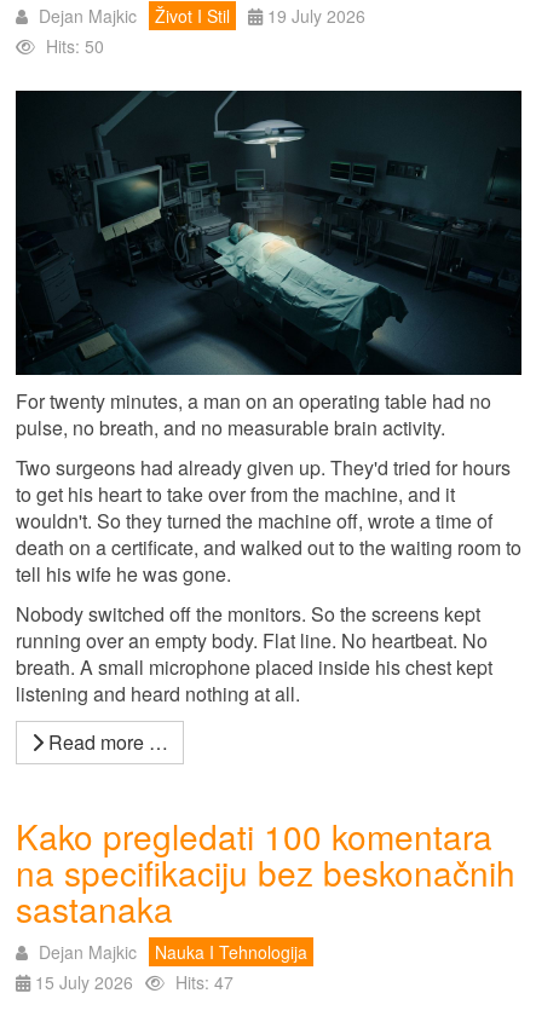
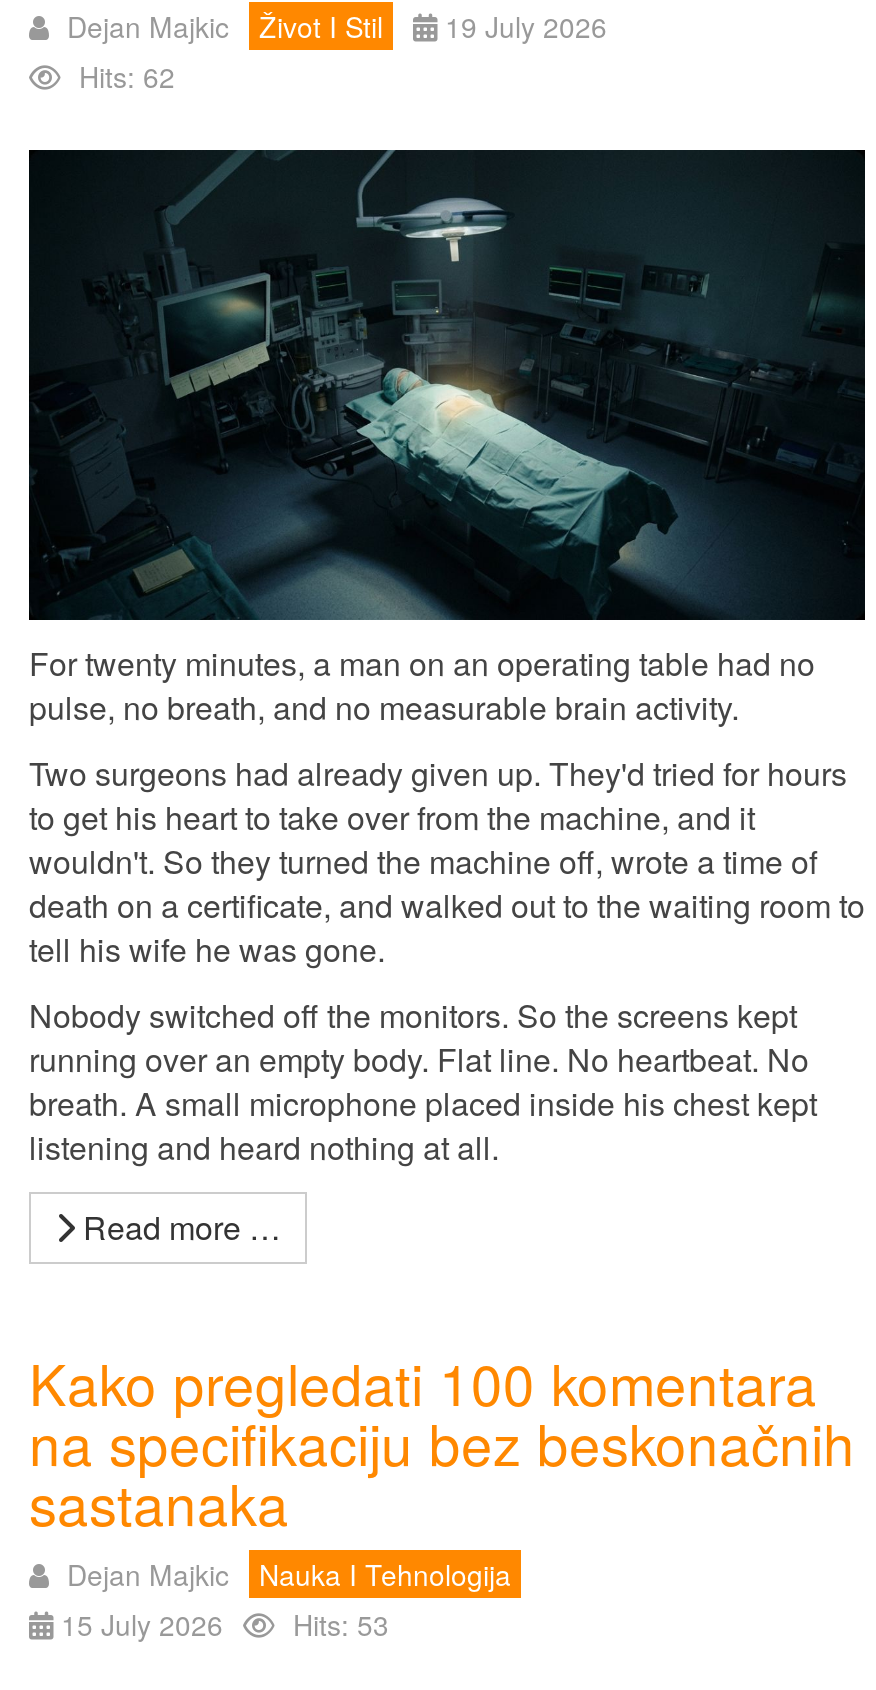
[46,34,104,58] Hits: 50 -> [79,56,175,96] Hits: 62
[35,970,234,995] 15 July 2026 Hits: 47 -> [61,1605,389,1645] 15 July 2026 Hits: 53

